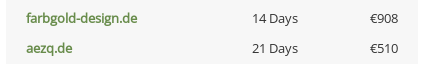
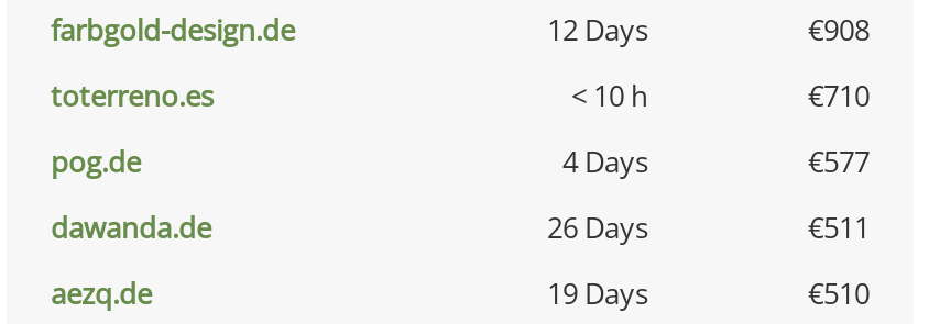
[251,9,297,27] 14 Days -> [547,10,648,49] 12 Days
none -> [51,76,870,247] toterreno.es | < 10 h | €710 | pog.de | 4 Days | €577 | dawanda.de | 26 Days | €511
[251,39,297,57] 21 Days -> [547,273,648,313] 19 Days

